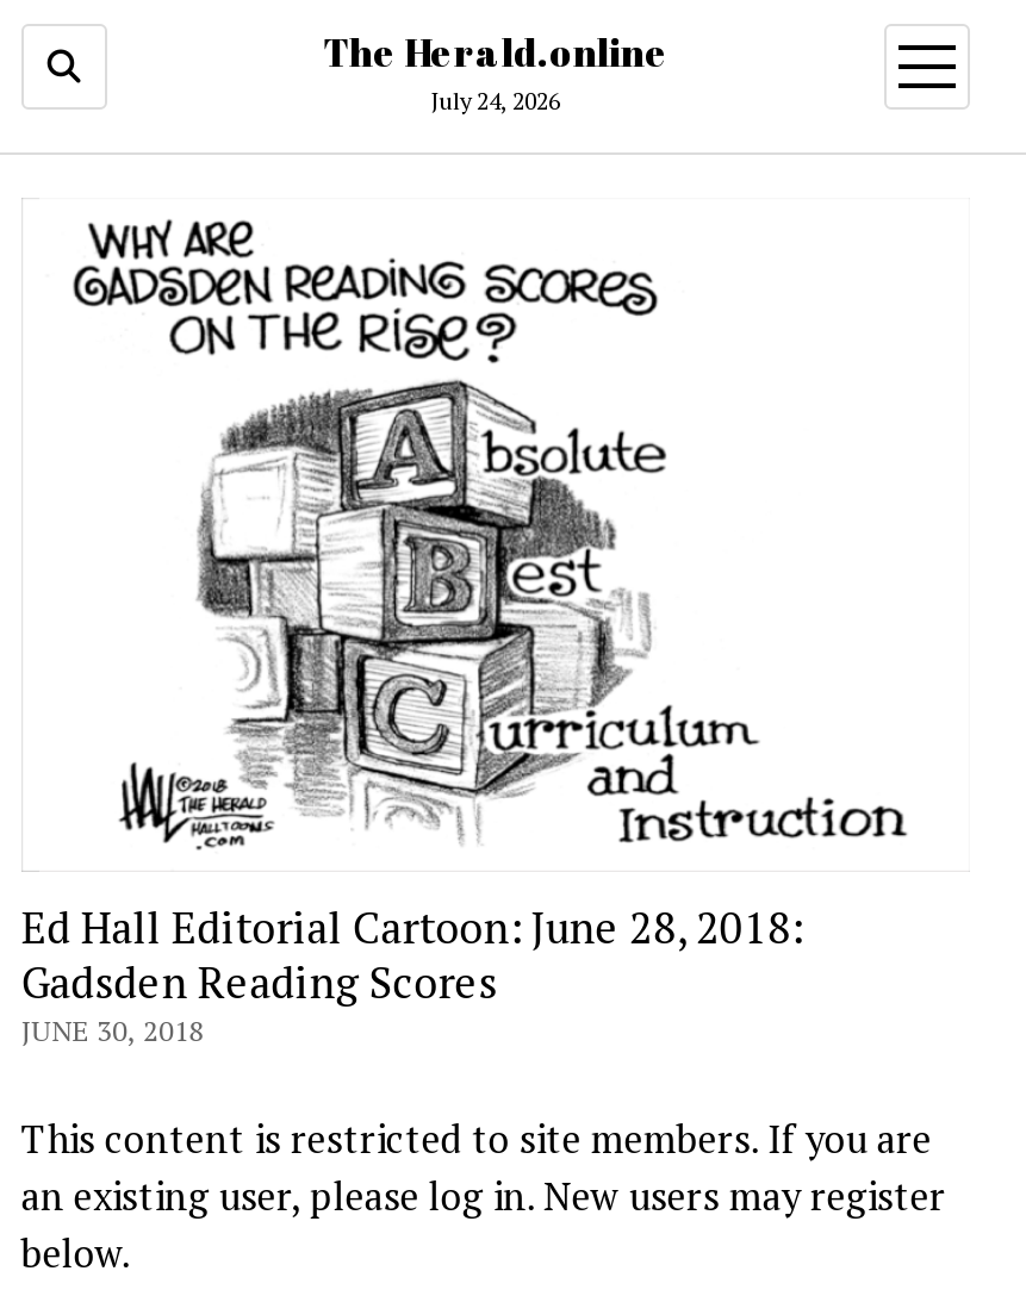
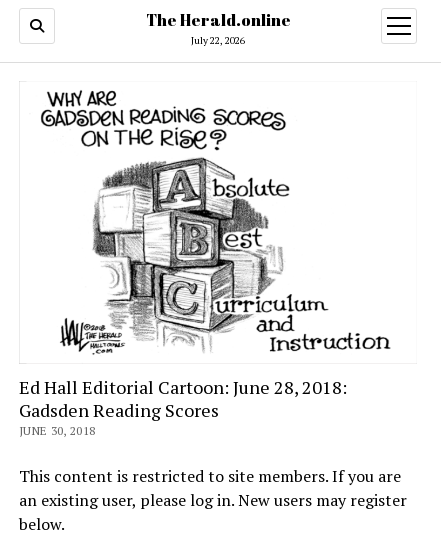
[431,86,560,117] July 24, 2026 -> [191,34,245,47] July 22, 2026

